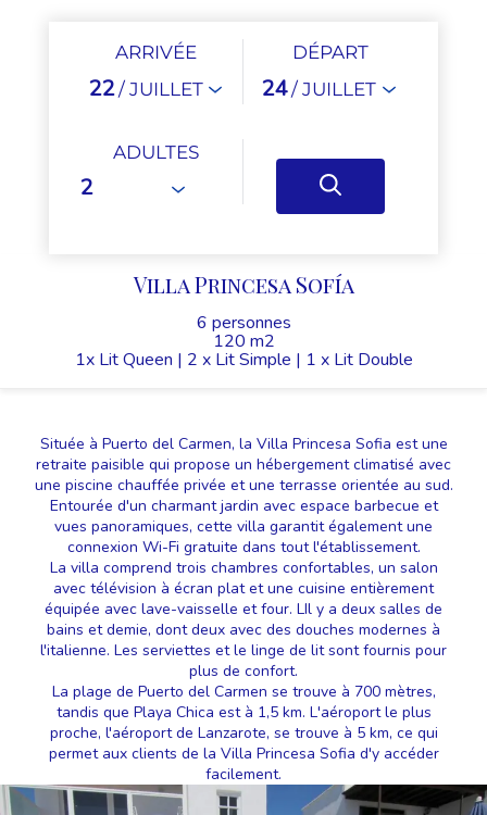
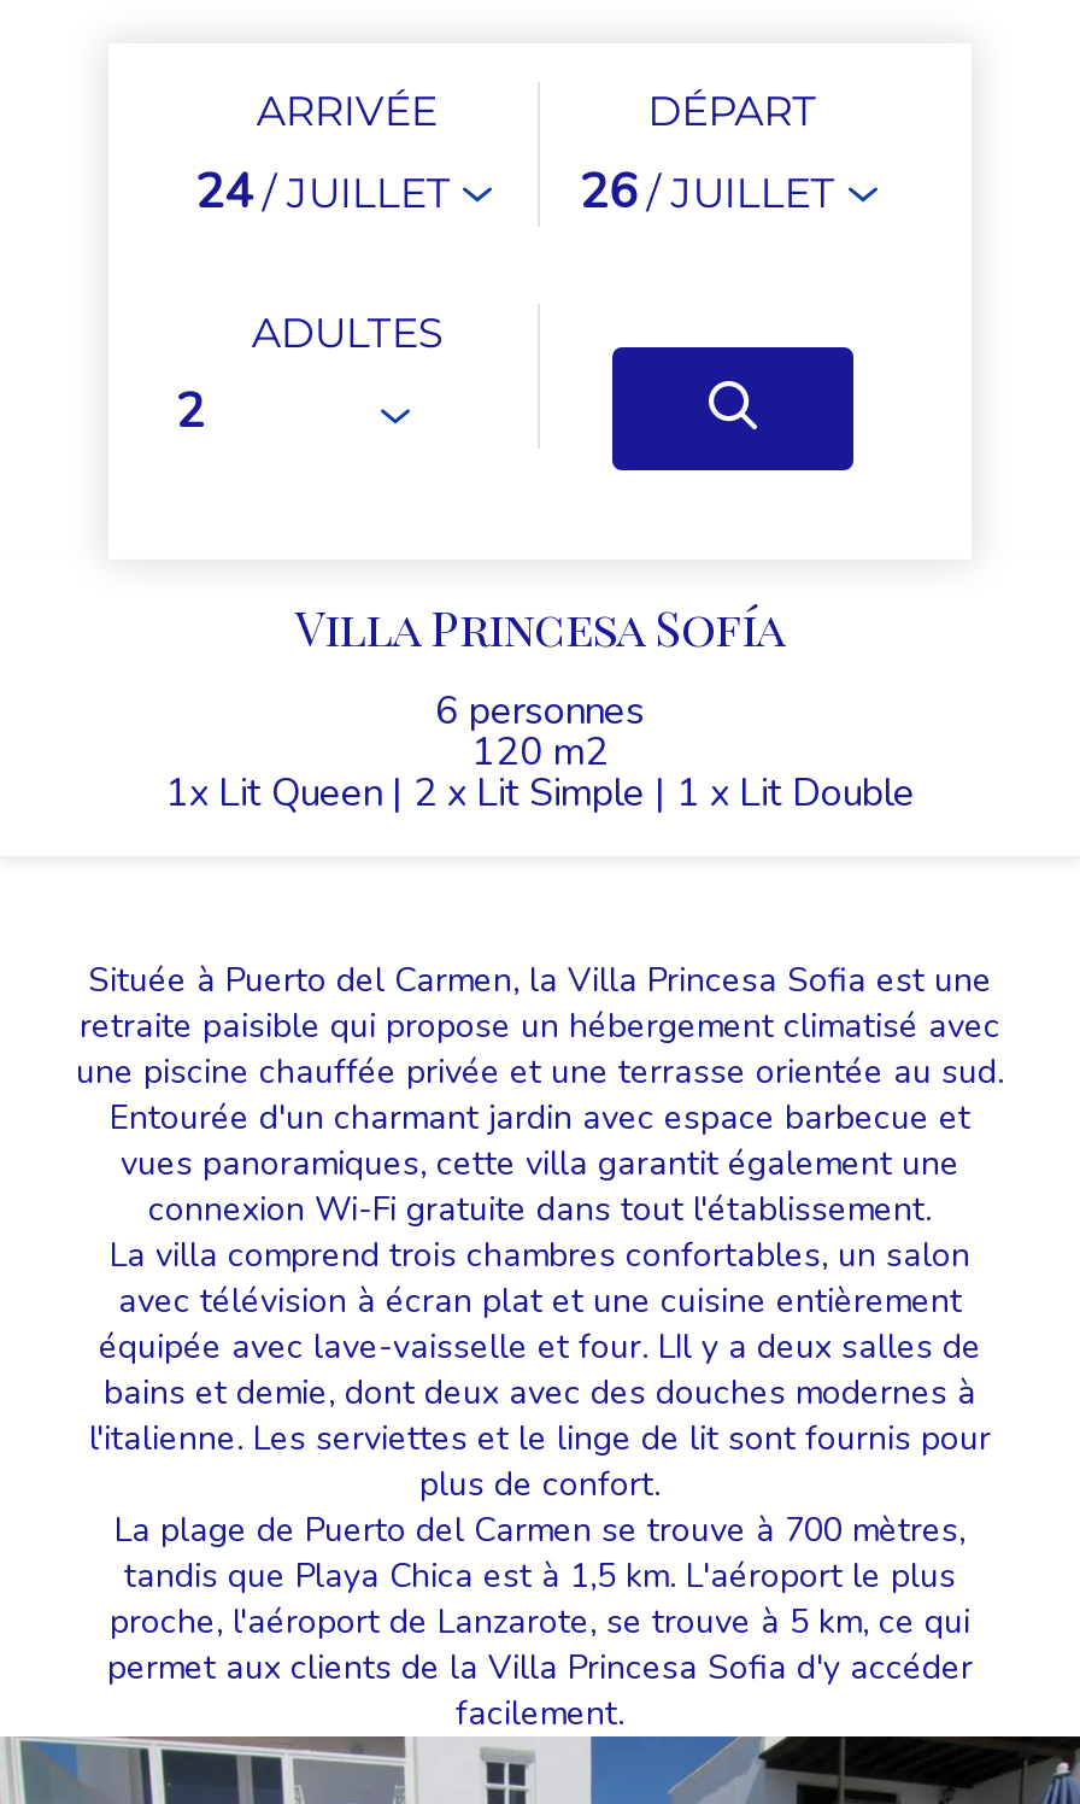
[88,74,203,103] 22 / JUILLET -> [195,159,450,224] 24 / JUILLET
[261,74,376,103] 24 / JUILLET -> [579,159,835,224] 26 / JUILLET

